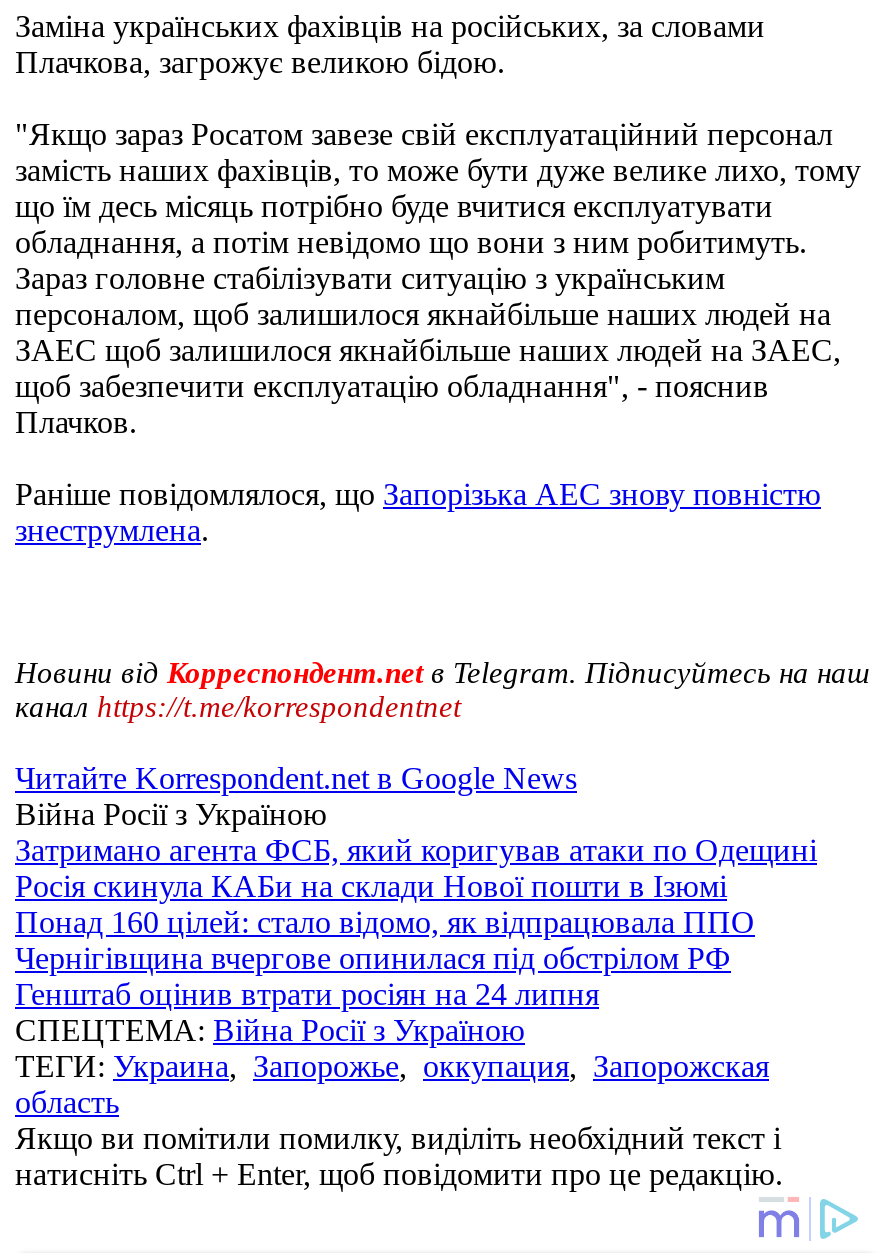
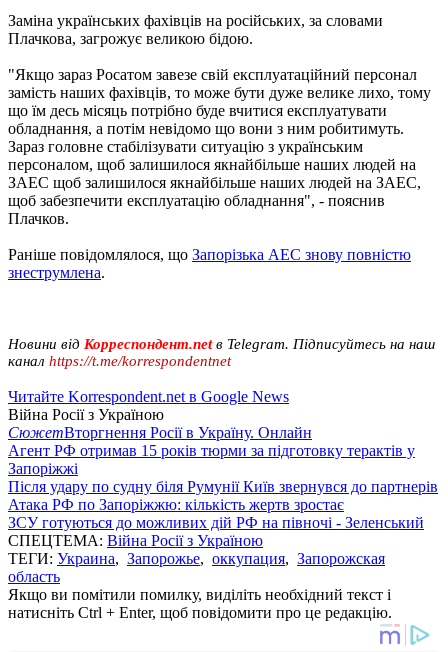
[15,832,817,1010] Затримано агента ФСБ, який коригував атаки по Одещині | Росія скинула КАБи на склади Нової пошти в Ізюмі | Понад 160 цілей: стало відомо, як відпрацювала ППО | Чернігівщина вчергове опинилася під обстрілом РФ | Генштаб оцінив втрати росіян на 24 липня -> [8,424,438,531] СюжетВторгнення Росії в Україну. Онлайн | Агент РФ отримав 15 років тюрми за підготовку терактів у | Запоріжжі | Після удару по судну біля Румунії Київ звернувся до партнерів | Атака РФ по Запоріжжю: кількість жертв зростає | ЗСУ готуються до можливих дій РФ на півночі - Зеленський

